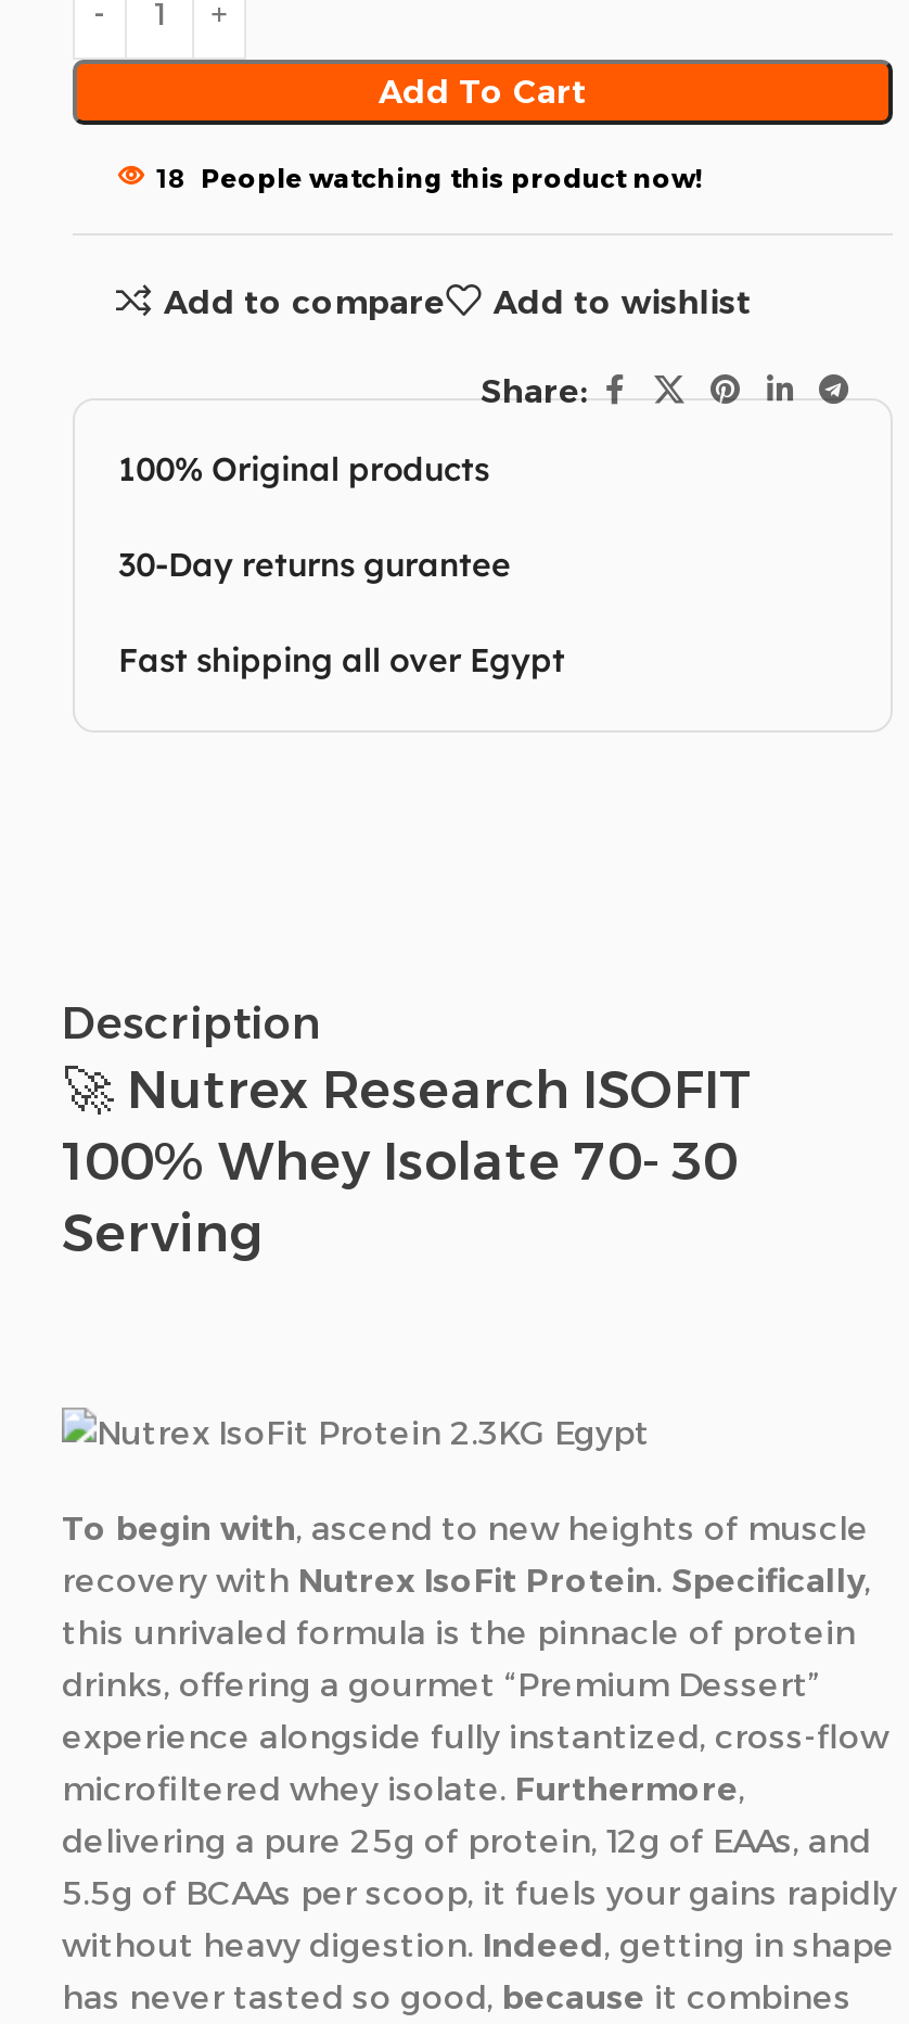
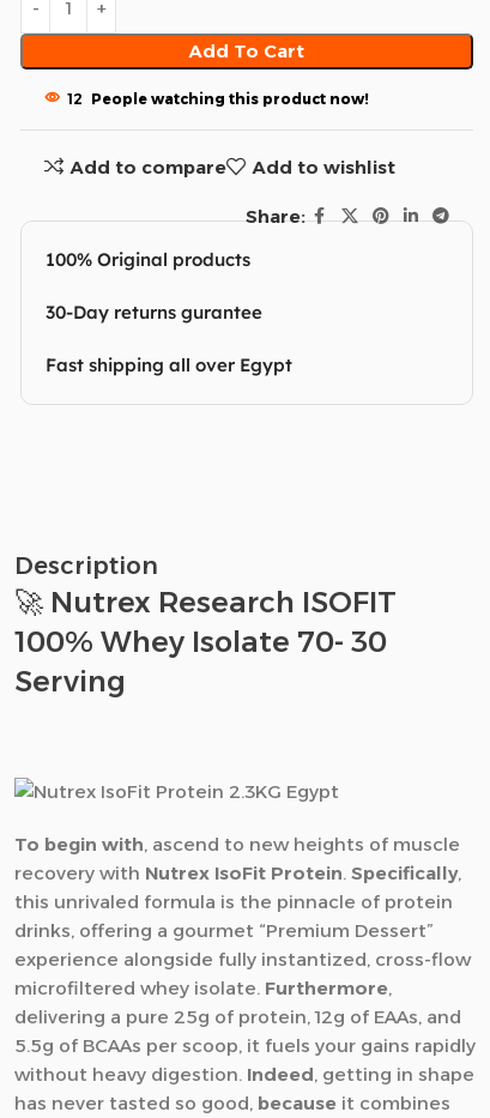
[157,162,704,194] 18 People watching this product now! -> [67,90,369,108] 12 People watching this product now!

